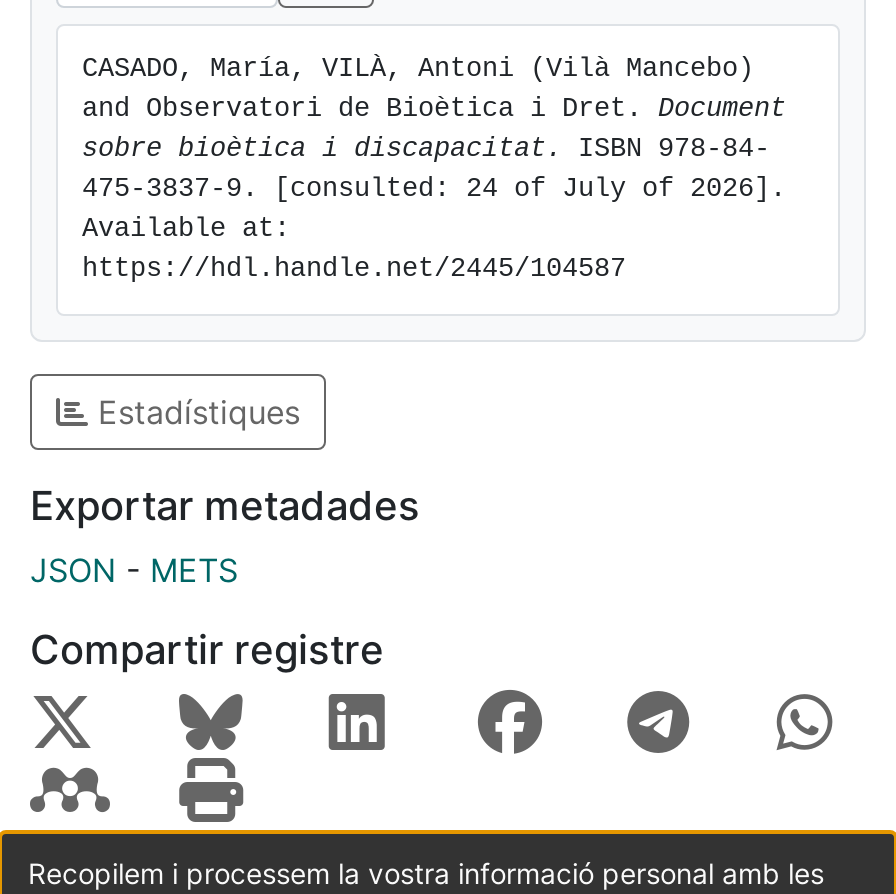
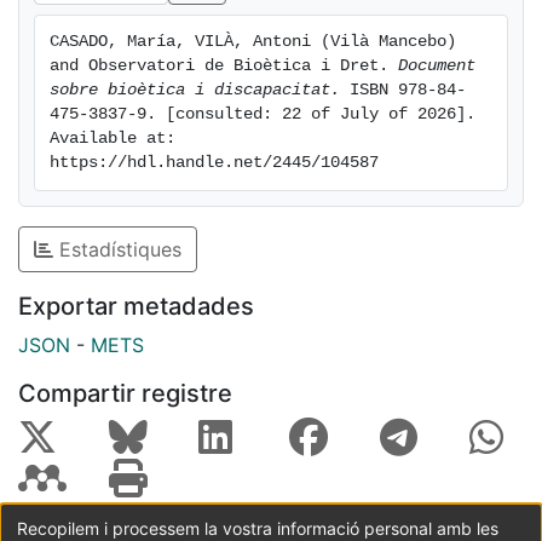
[82,174,786,204] 475-3837-9. [consulted: 24 of July of 2026]. -> [50,105,475,123] 475-3837-9. [consulted: 22 of July of 2026].

